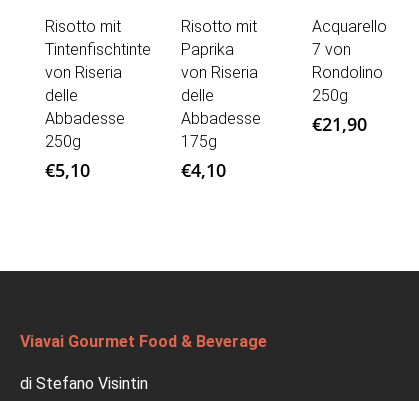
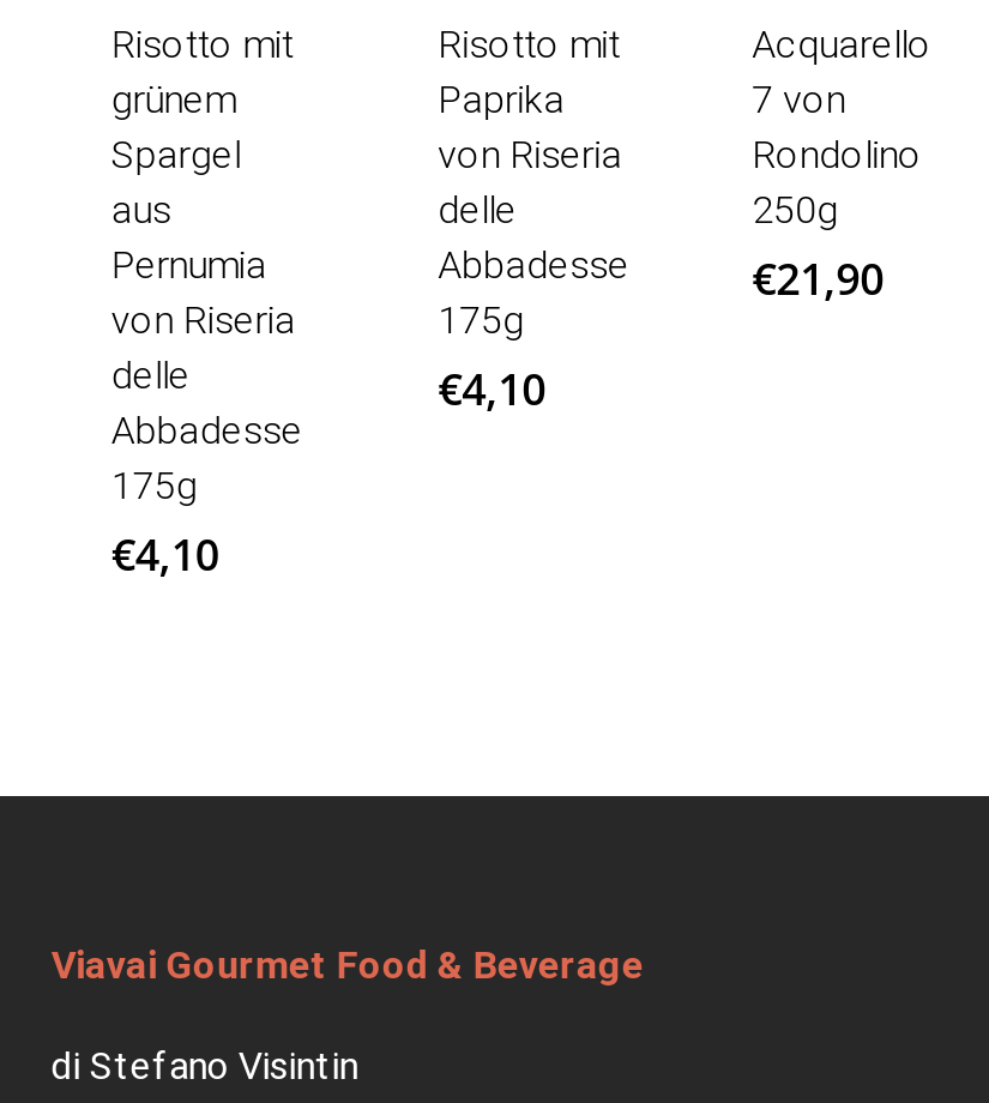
[45,40,151,59] Tintenfischtinte -> [111,78,267,289] grünem | Spargel | aus | Pernumia
[45,132,90,182] 250g | €5,10 -> [111,464,219,584] 175g | €4,10

